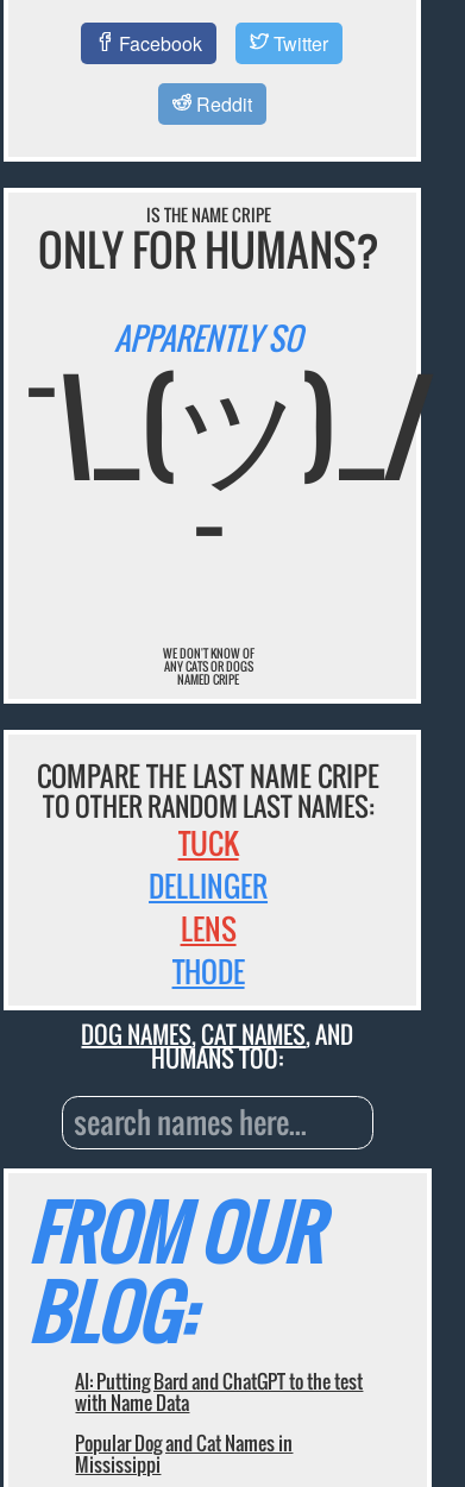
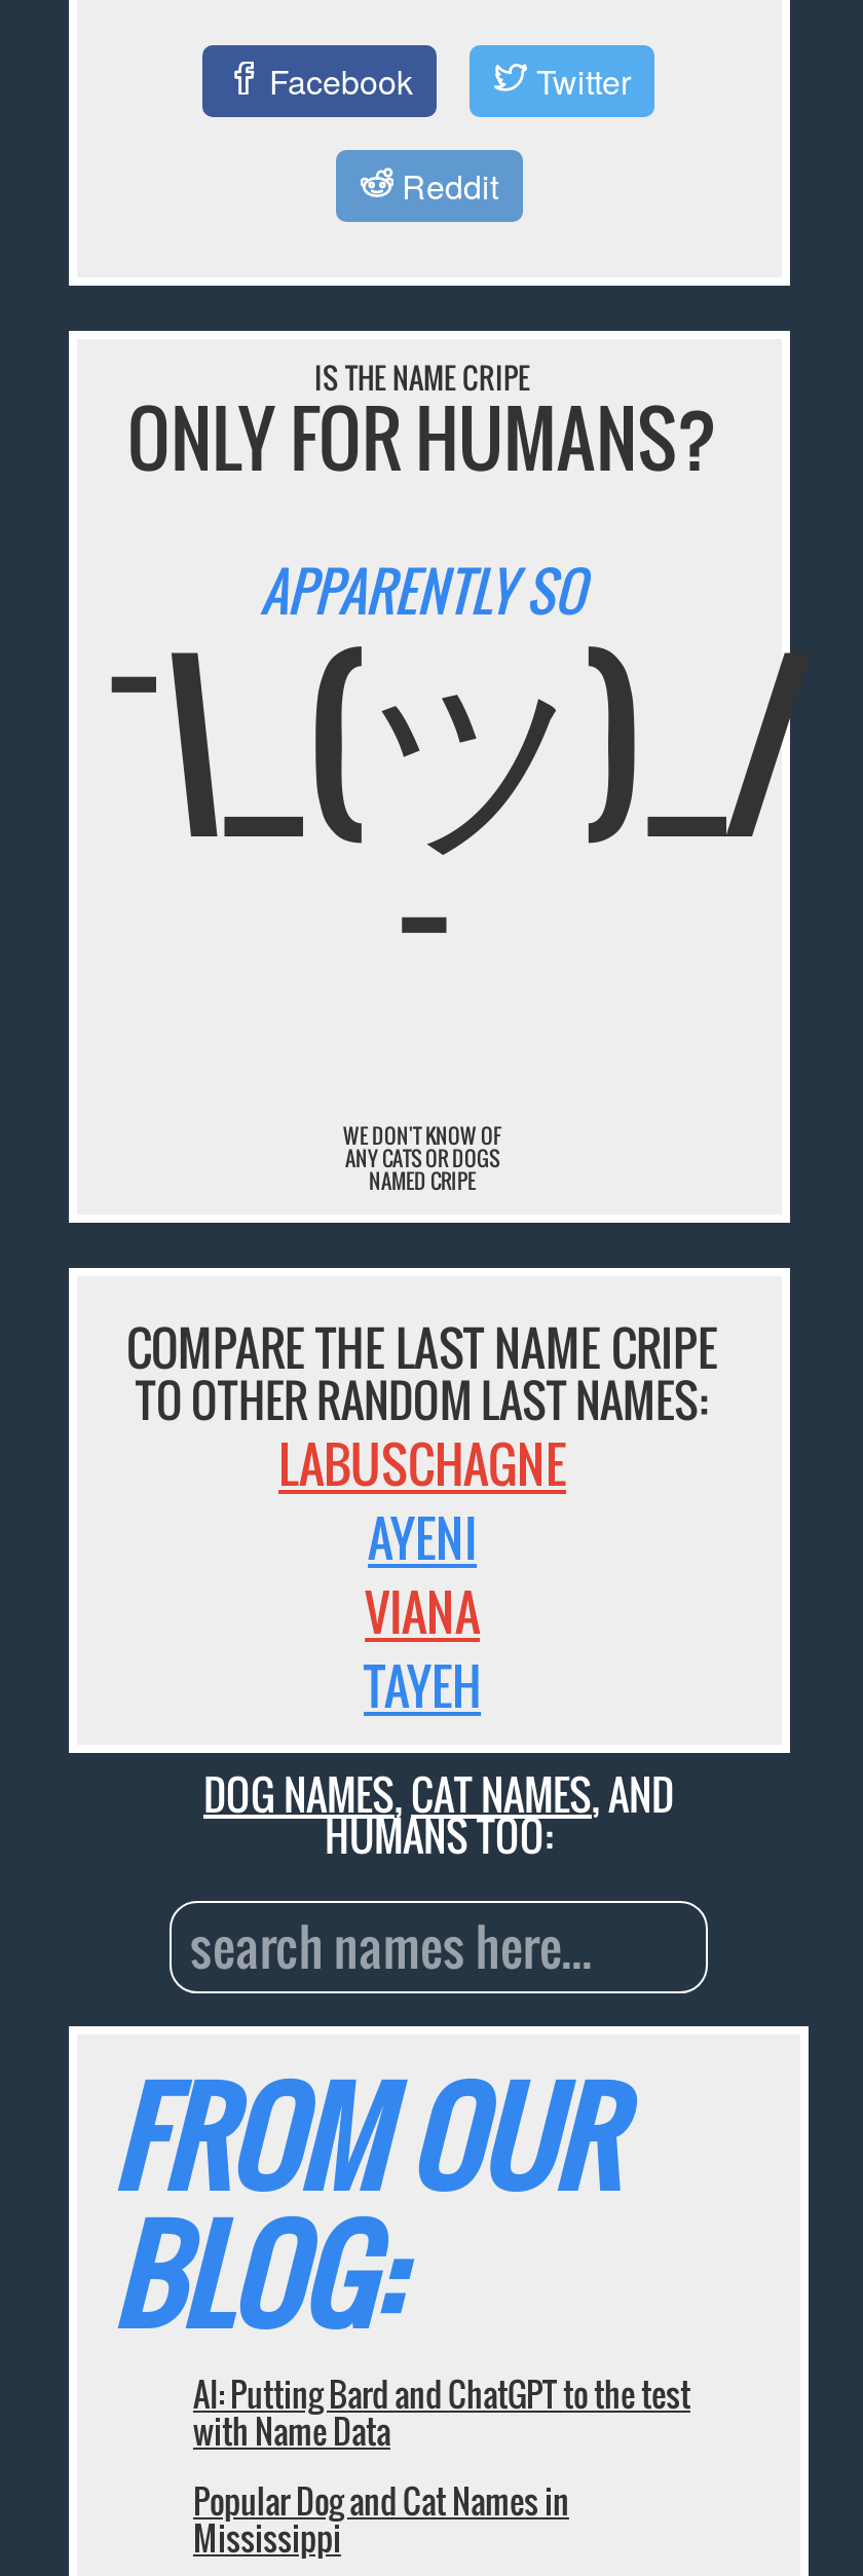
[149,822,268,993] TUCK | DELLINGER | LENS | THODE -> [278,1427,566,1723] LABUSCHAGNE | AYENI | VIANA | TAYEH

